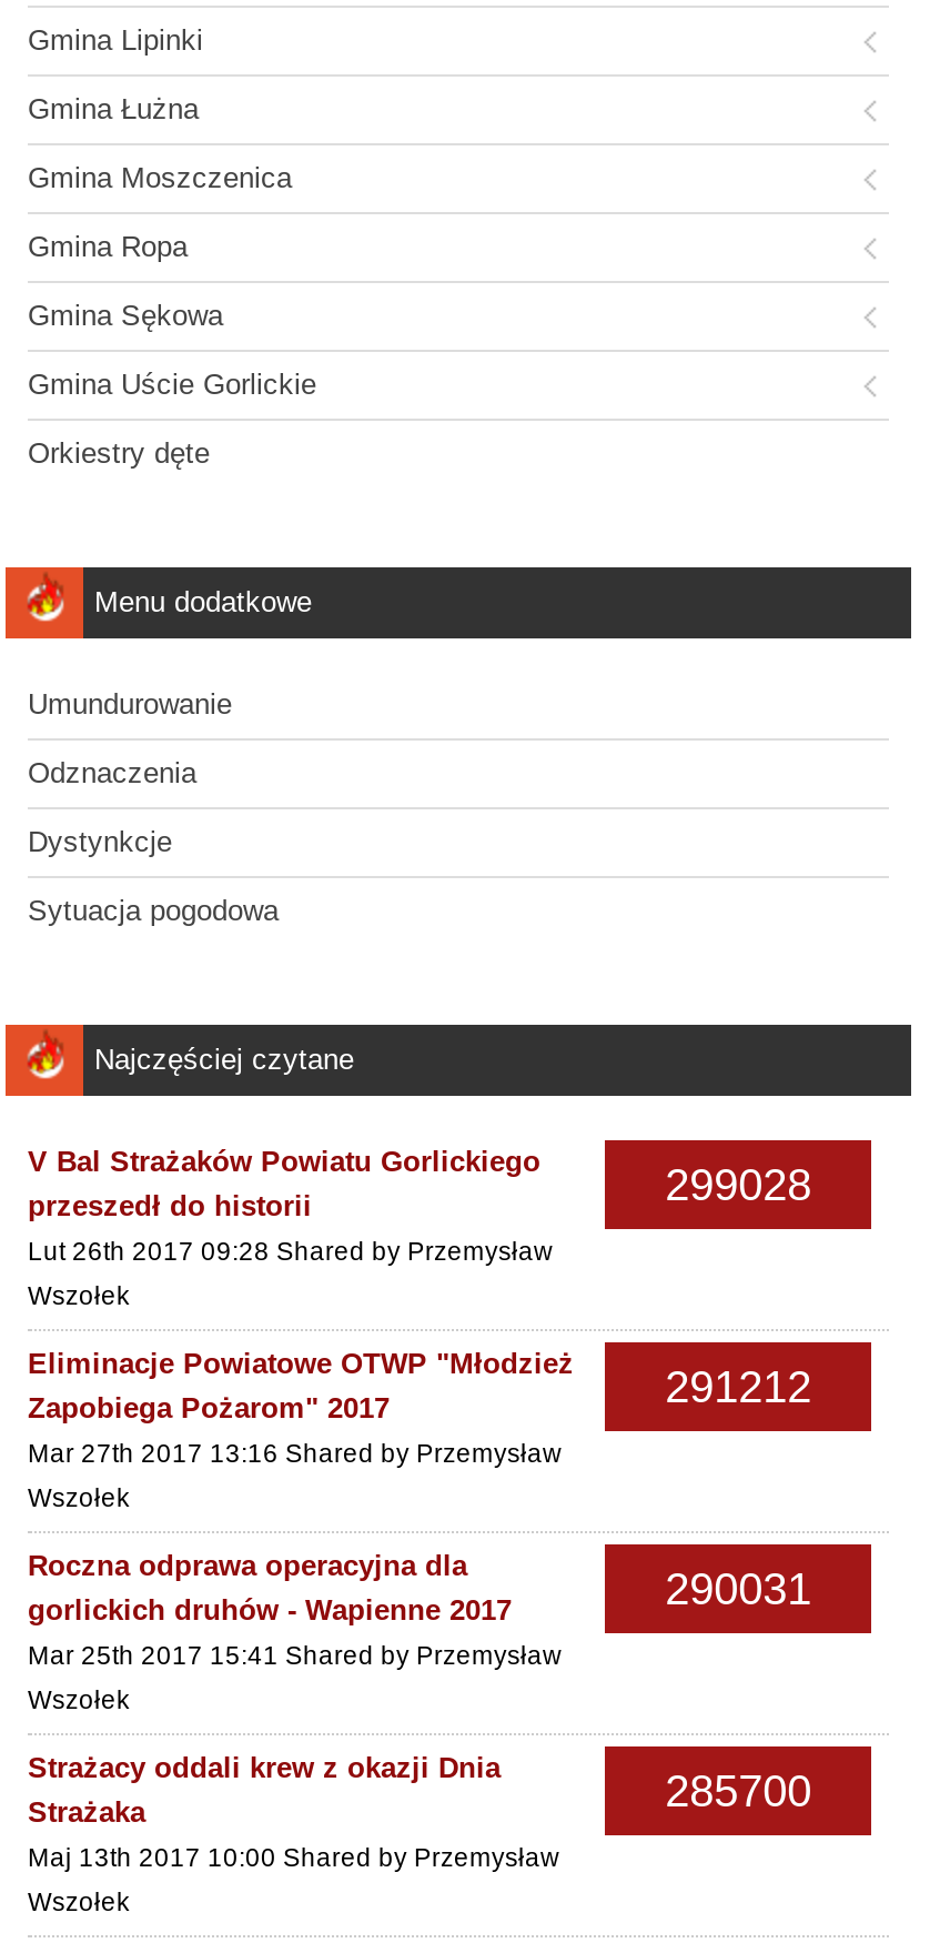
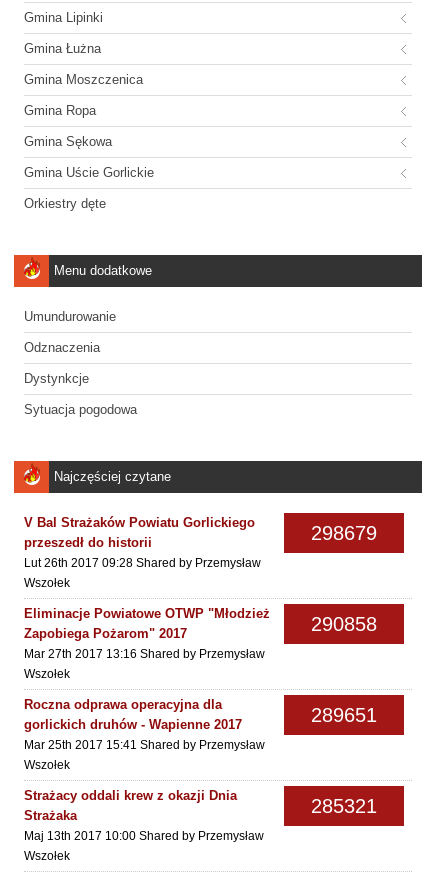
[665,1160,811,1209] 299028 -> [311,522,377,544] 298679
[665,1362,811,1411] 291212 -> [311,613,377,635] 290858
[665,1564,811,1613] 290031 -> [311,704,377,726] 289651
[665,1766,811,1815] 285700 -> [311,795,377,817] 285321

